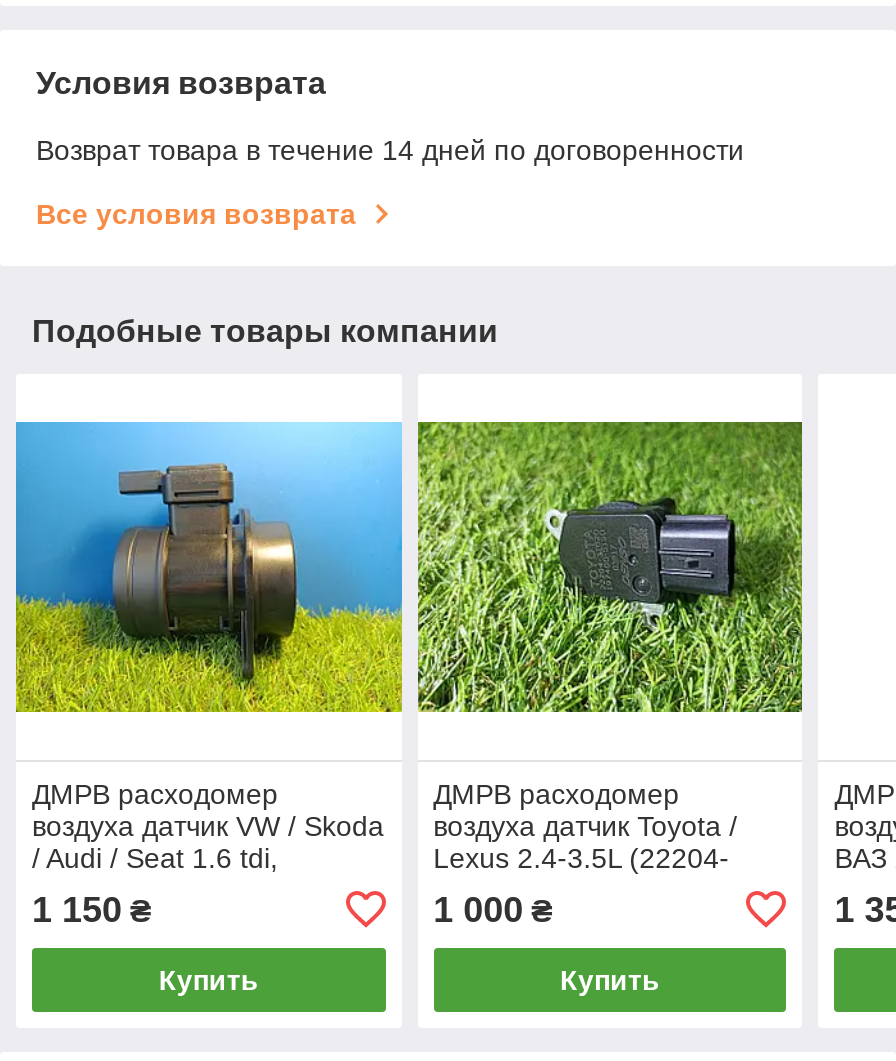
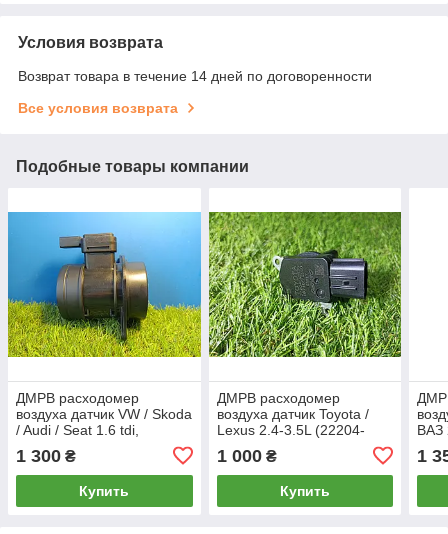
[32,890,152,930] 1 150 ₴ -> [16,446,76,466] 1 300 ₴

